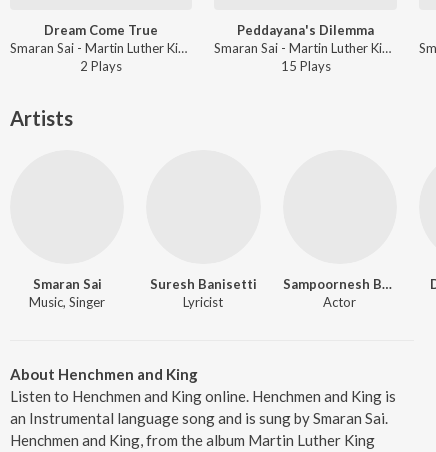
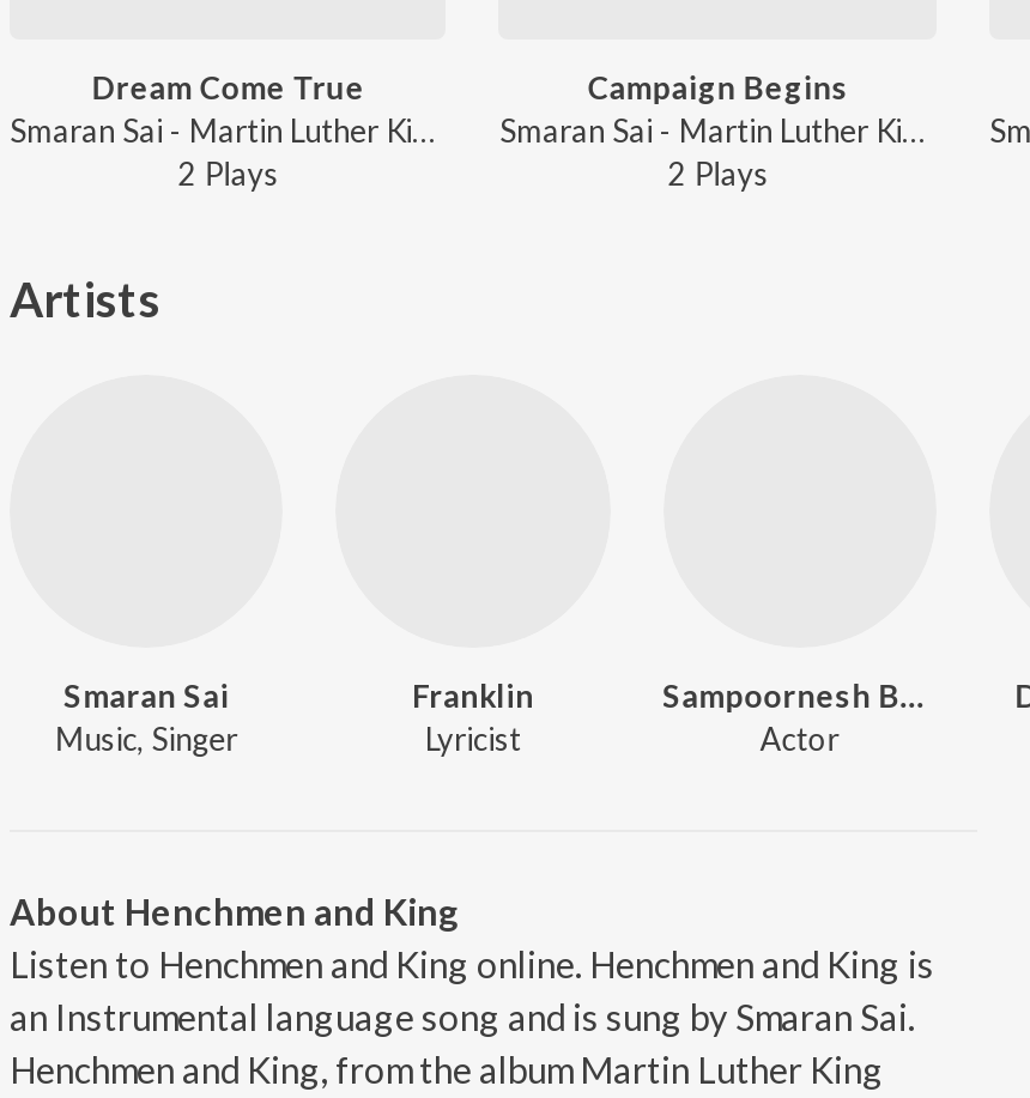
[237,22,374,38] Peddayana's Dilemma -> [587,69,848,107] Campaign Begins
[281,58,331,74] 15 Plays -> [668,155,768,193] 2 Plays
[150,276,257,292] Suresh Banisetti -> [412,677,534,716] Franklin

